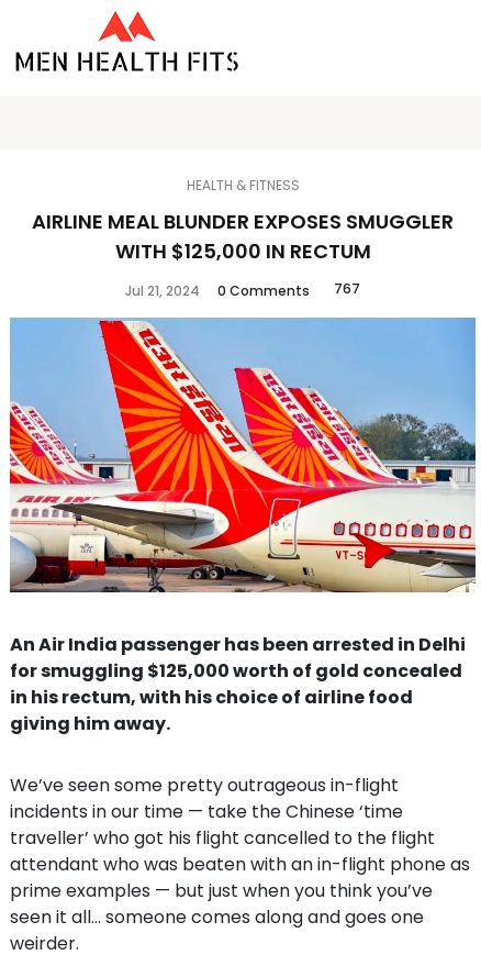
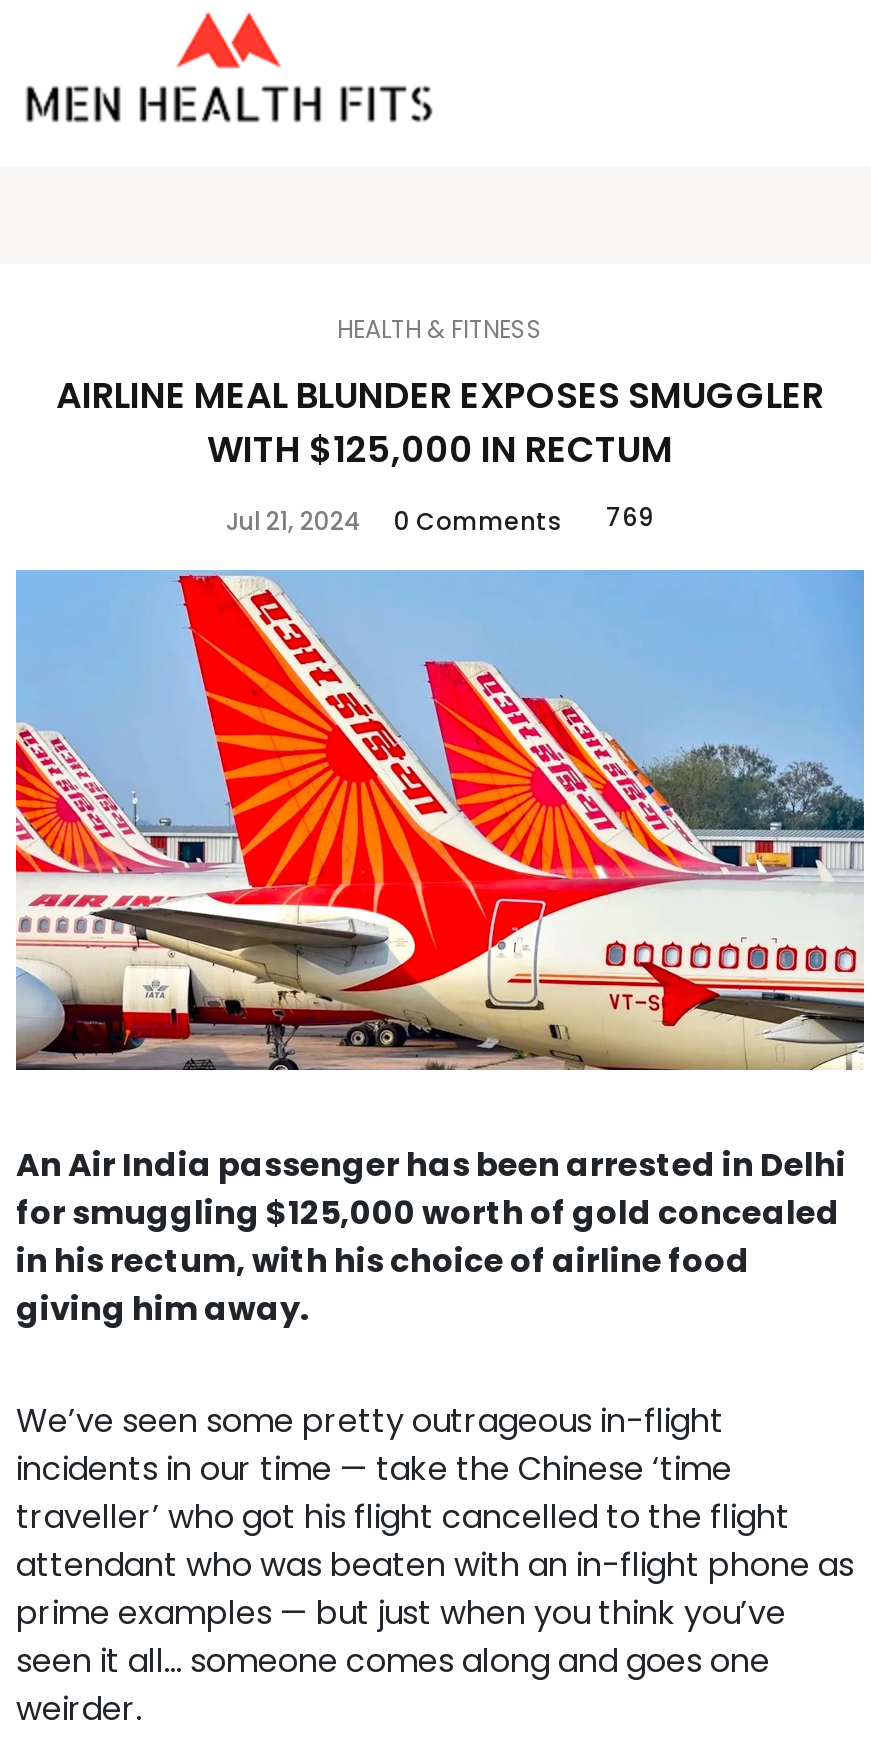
[125,279,360,300] Jul 21, 2024 0 Comments 767 -> [226,500,654,538] Jul 21, 2024 0 Comments 769

